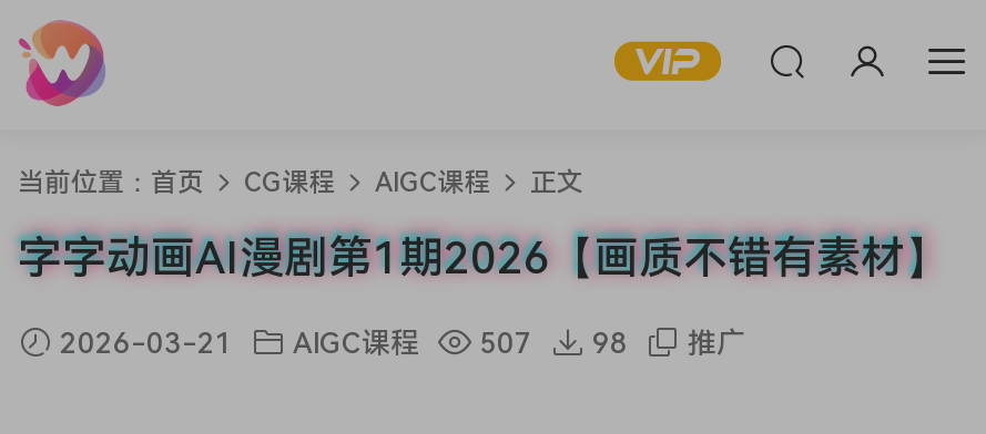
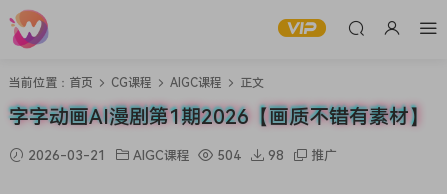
[53,327,745,360] 2026-03-21 AIGC课程 507 98 推广 -> [25,148,337,163] 2026-03-21 AIGC课程 504 98 推广

